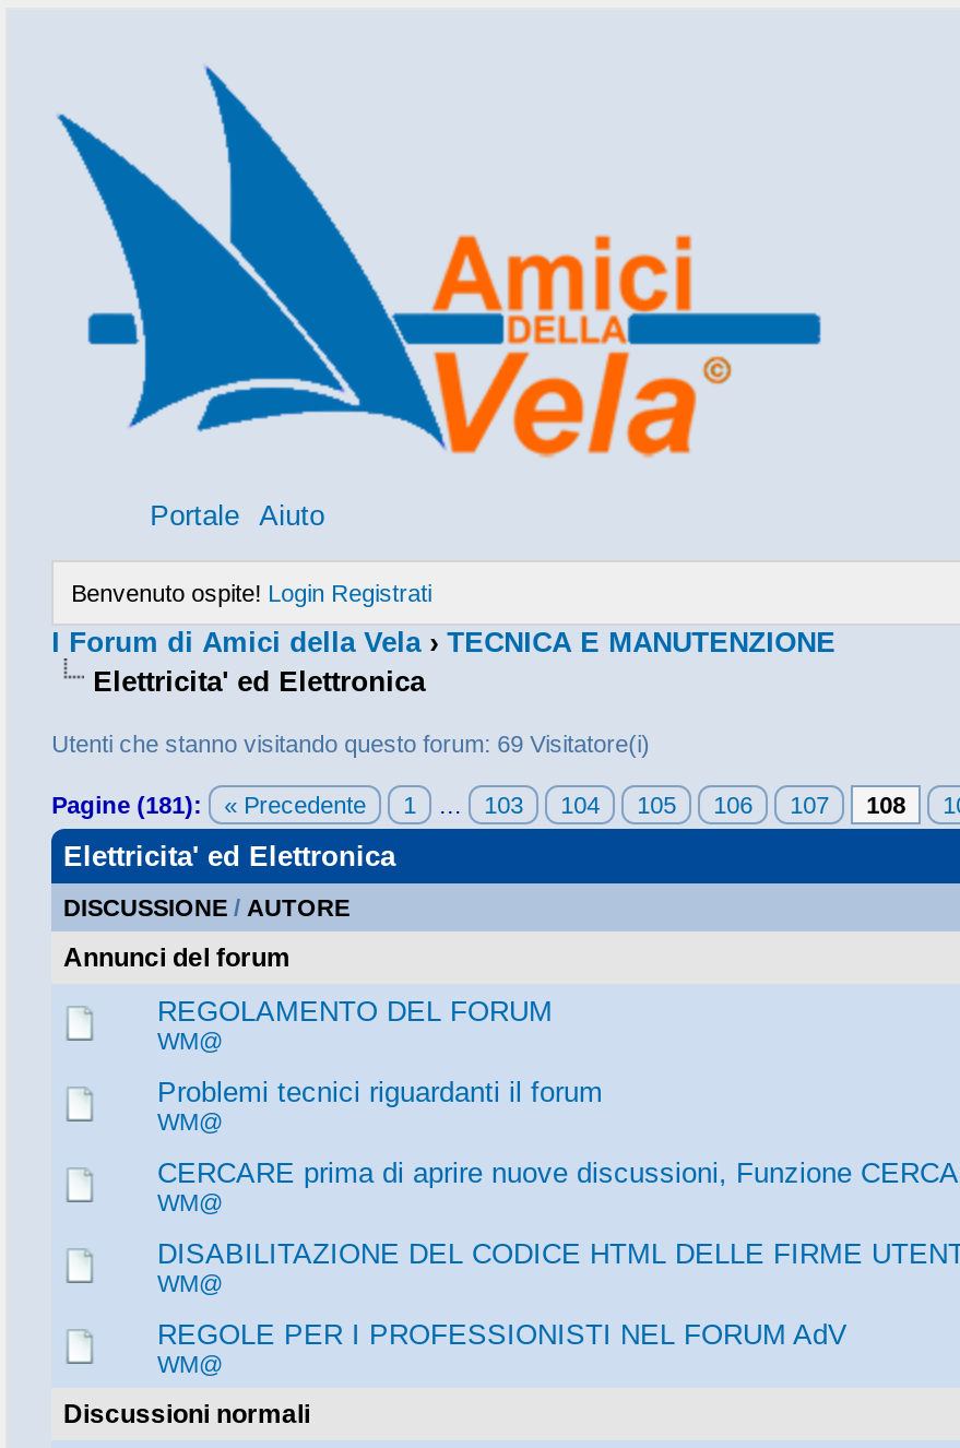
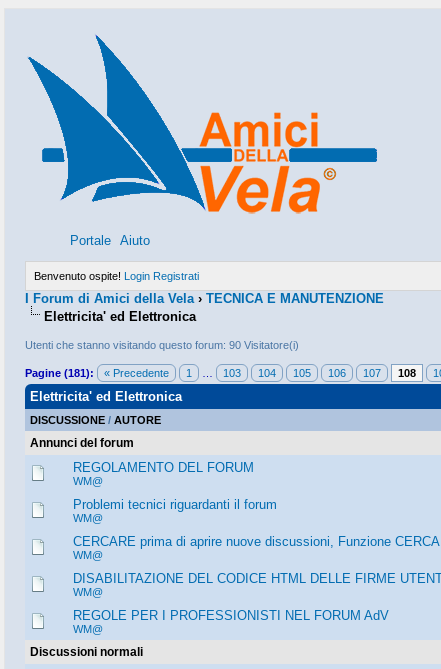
[52,731,650,757] Utenti che stanno visitando questo forum: 69 Visitatore(i) -> [25,339,299,351] Utenti che stanno visitando questo forum: 90 Visitatore(i)

